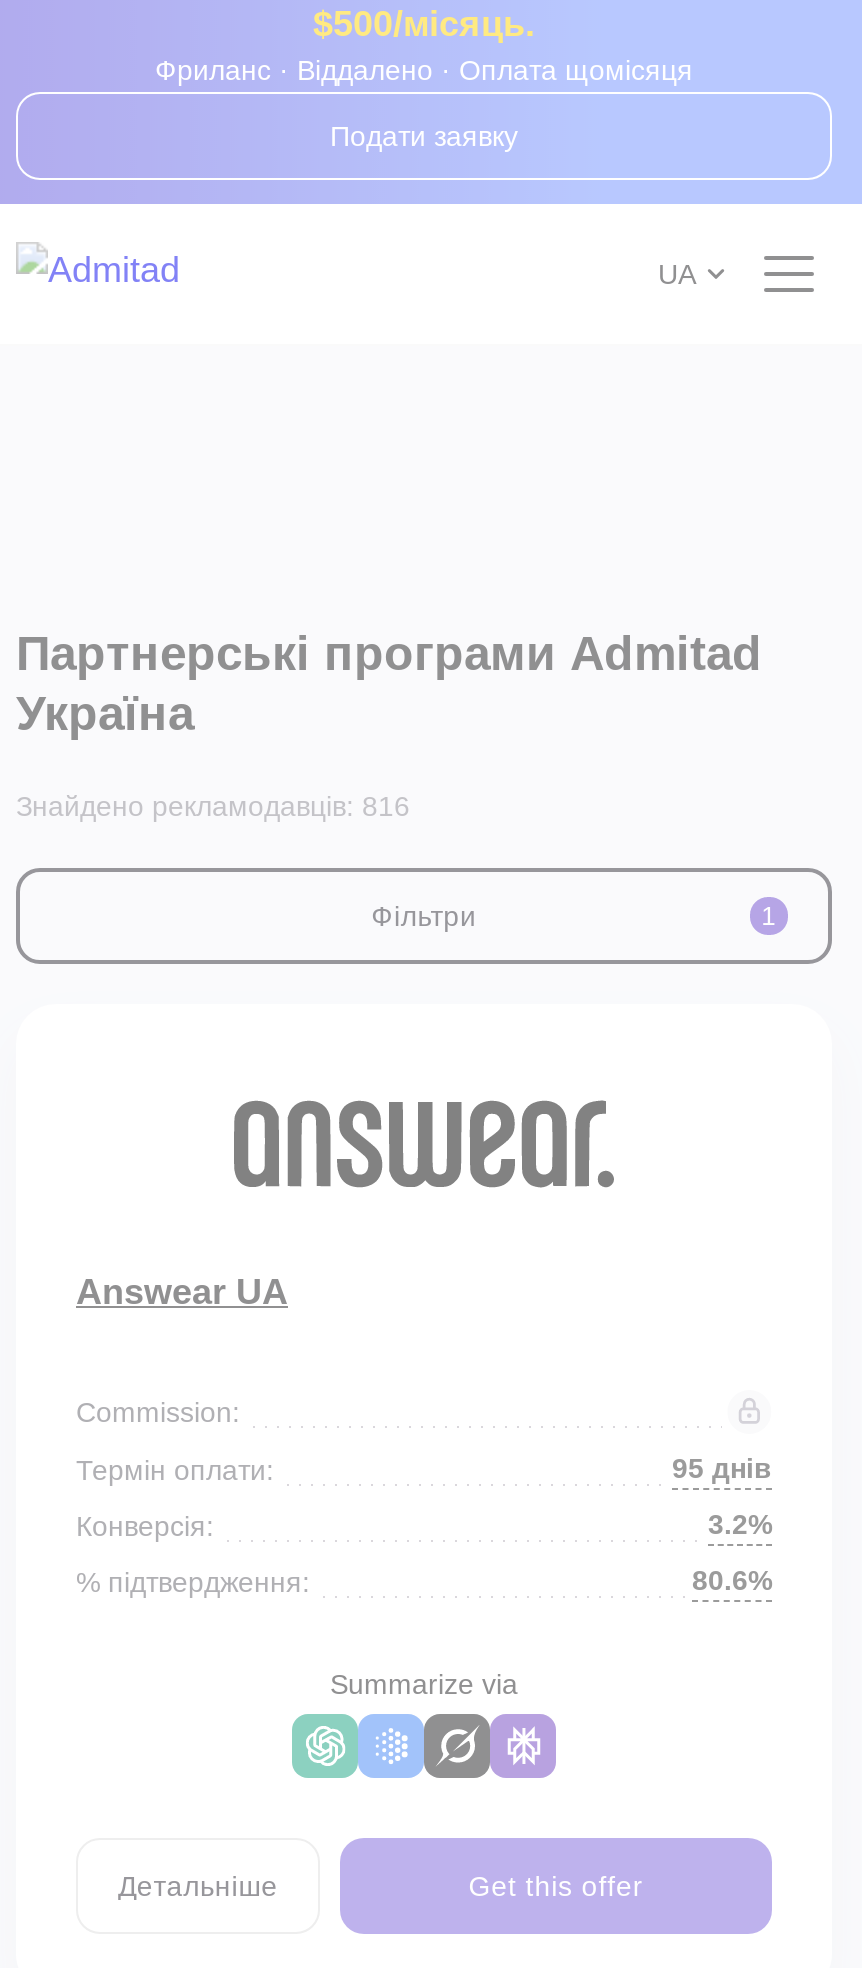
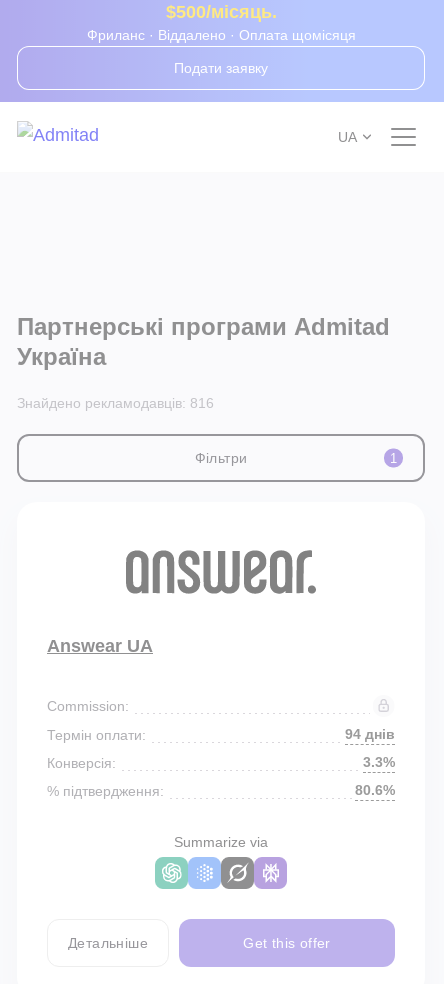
[672,1452,772,1484] 95 днів -> [345,726,395,742] 94 днів
[708,1508,772,1540] 3.2% -> [363,754,395,770] 3.3%

